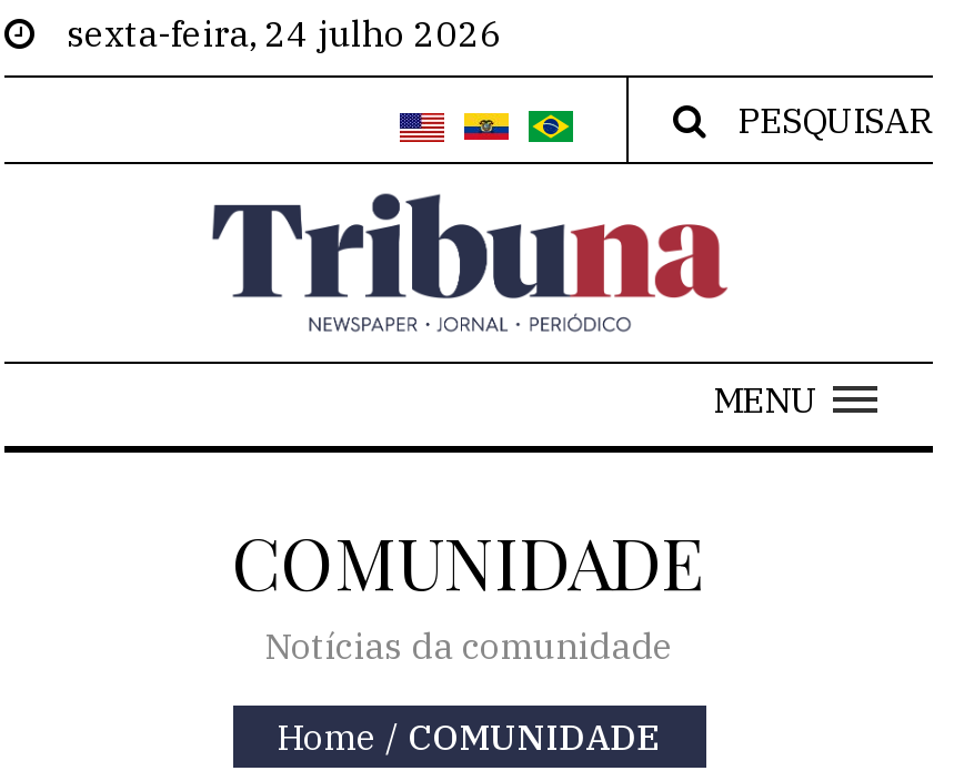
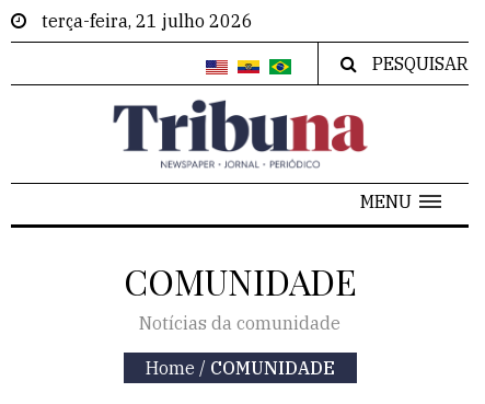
[67,11,502,55] sexta-feira, 24 julho 2026 -> [42,10,253,32] terça-feira, 21 julho 2026

